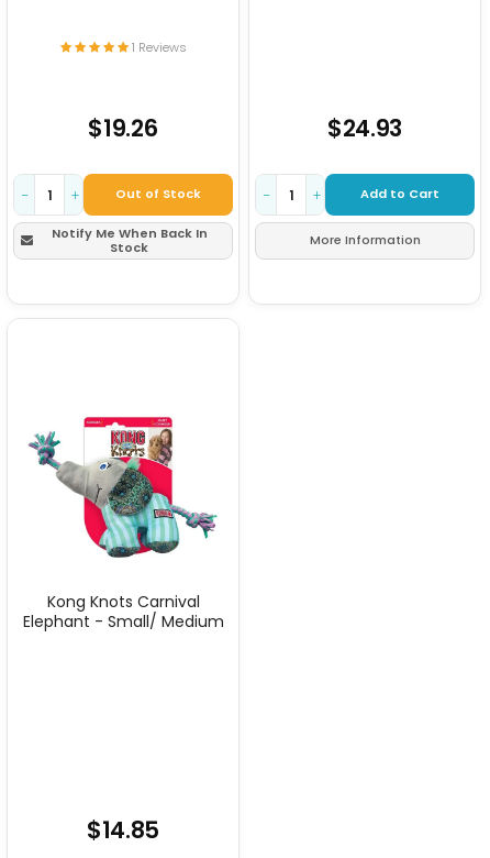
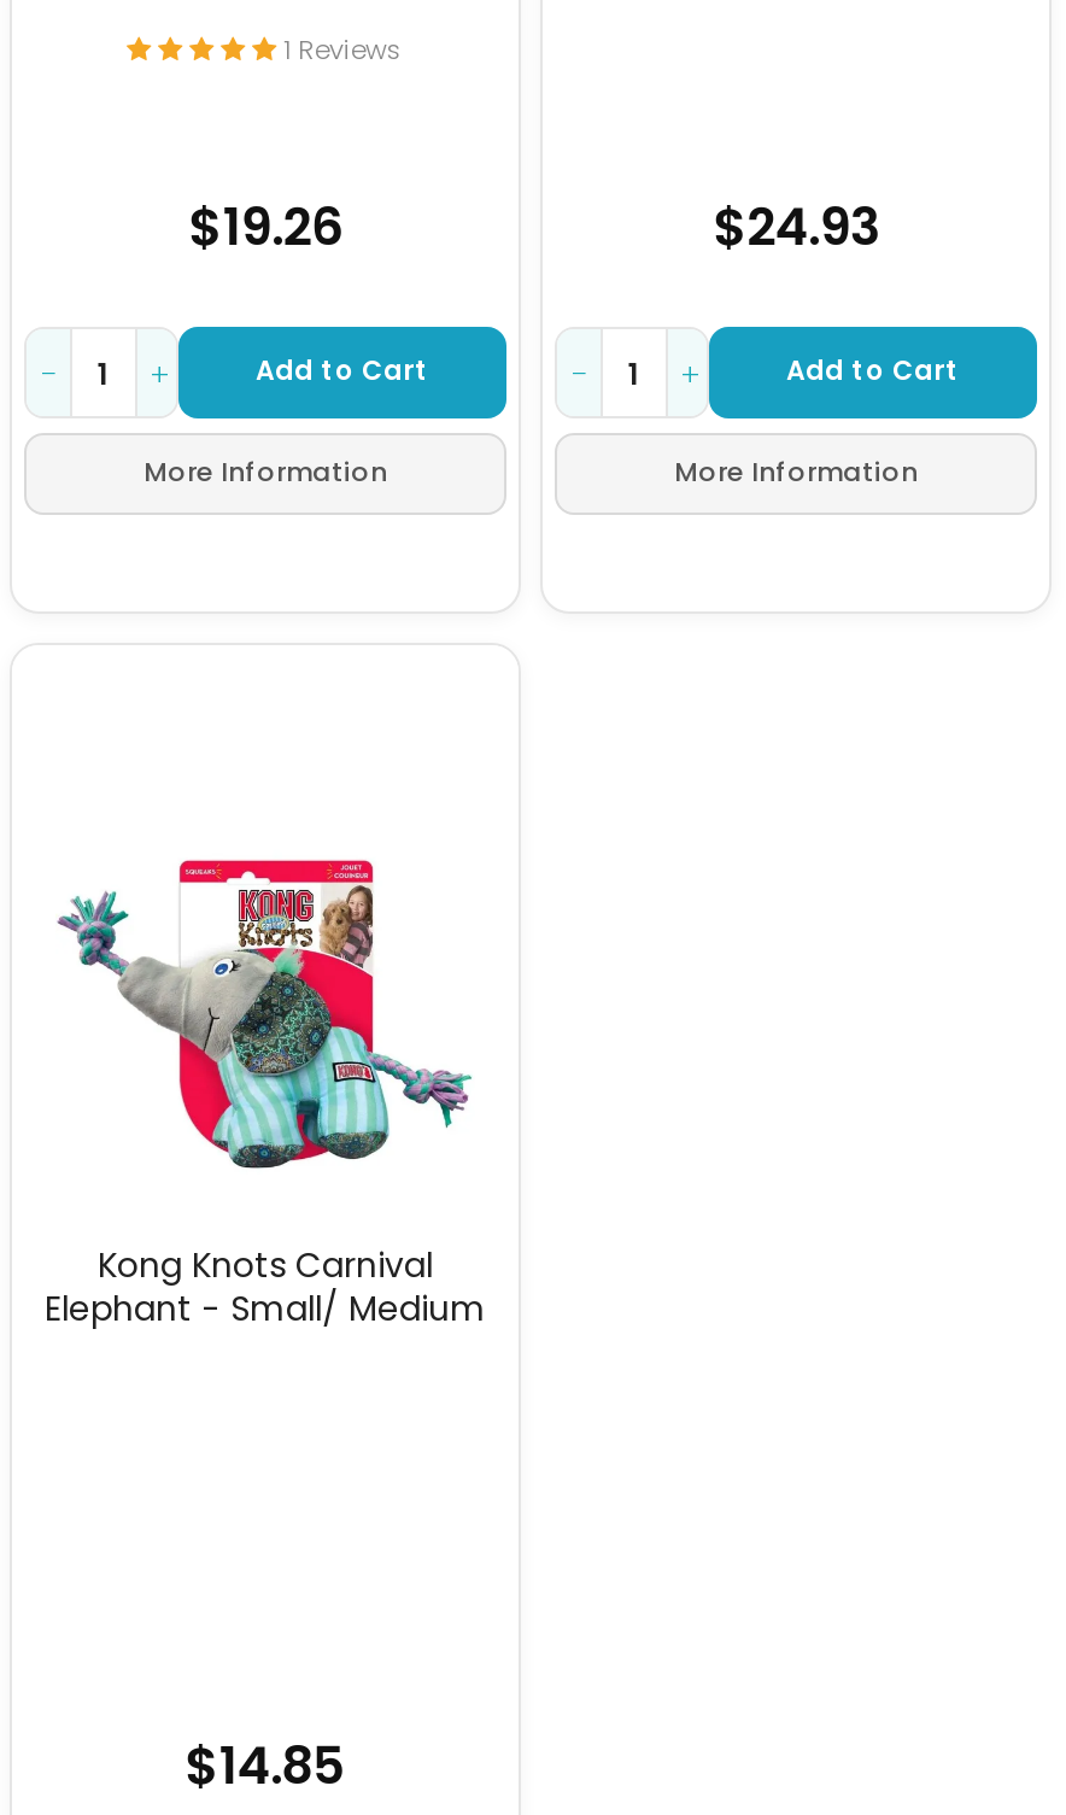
[115,185,201,203] Out of Stock -> [256,351,429,390] Add to Cart
[51,224,207,256] Notify Me When Back In | Stock -> [143,453,387,491] More Information

